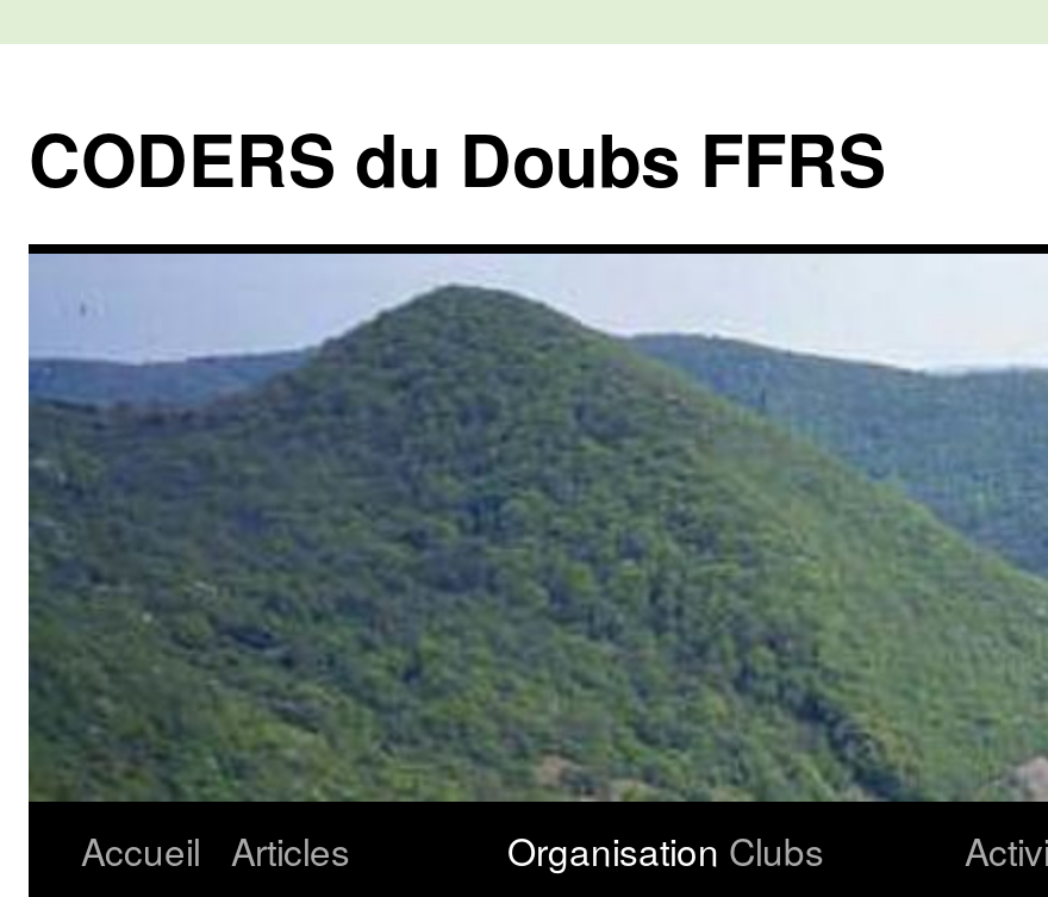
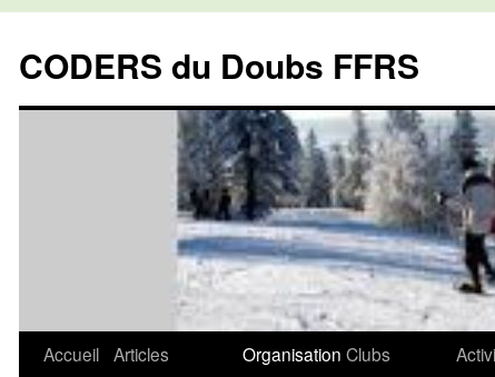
[29,251,1041,802] [image] -> [20,110,492,333] [image]

